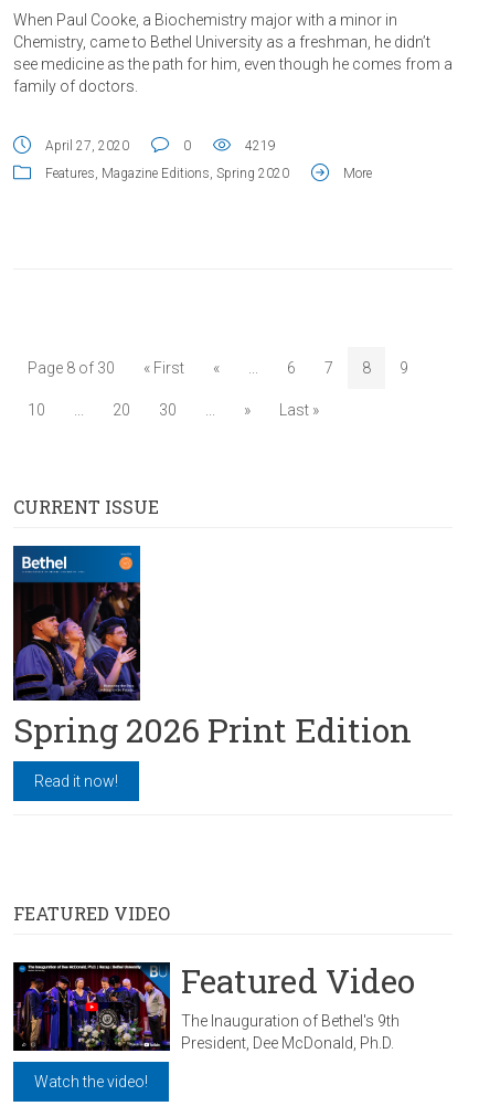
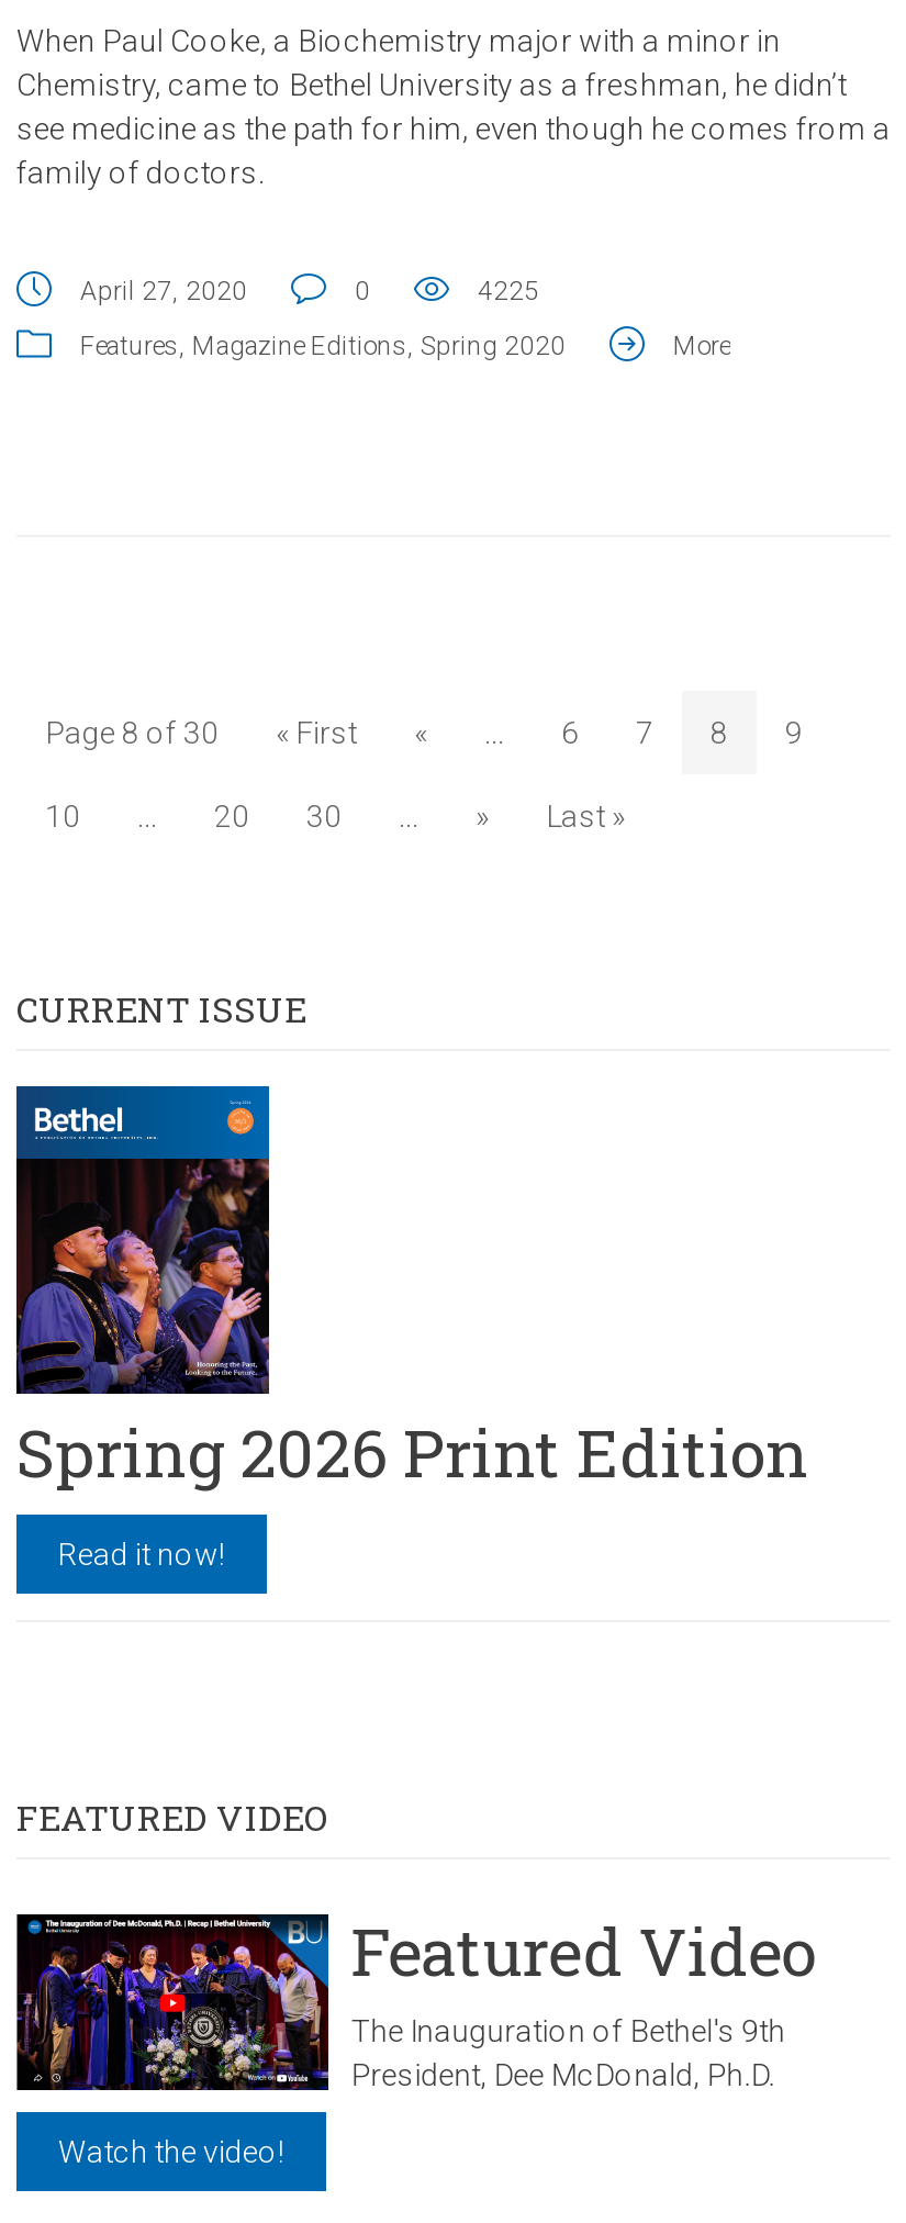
[245,138,276,154] 4219 -> [478,276,539,307] 4225

